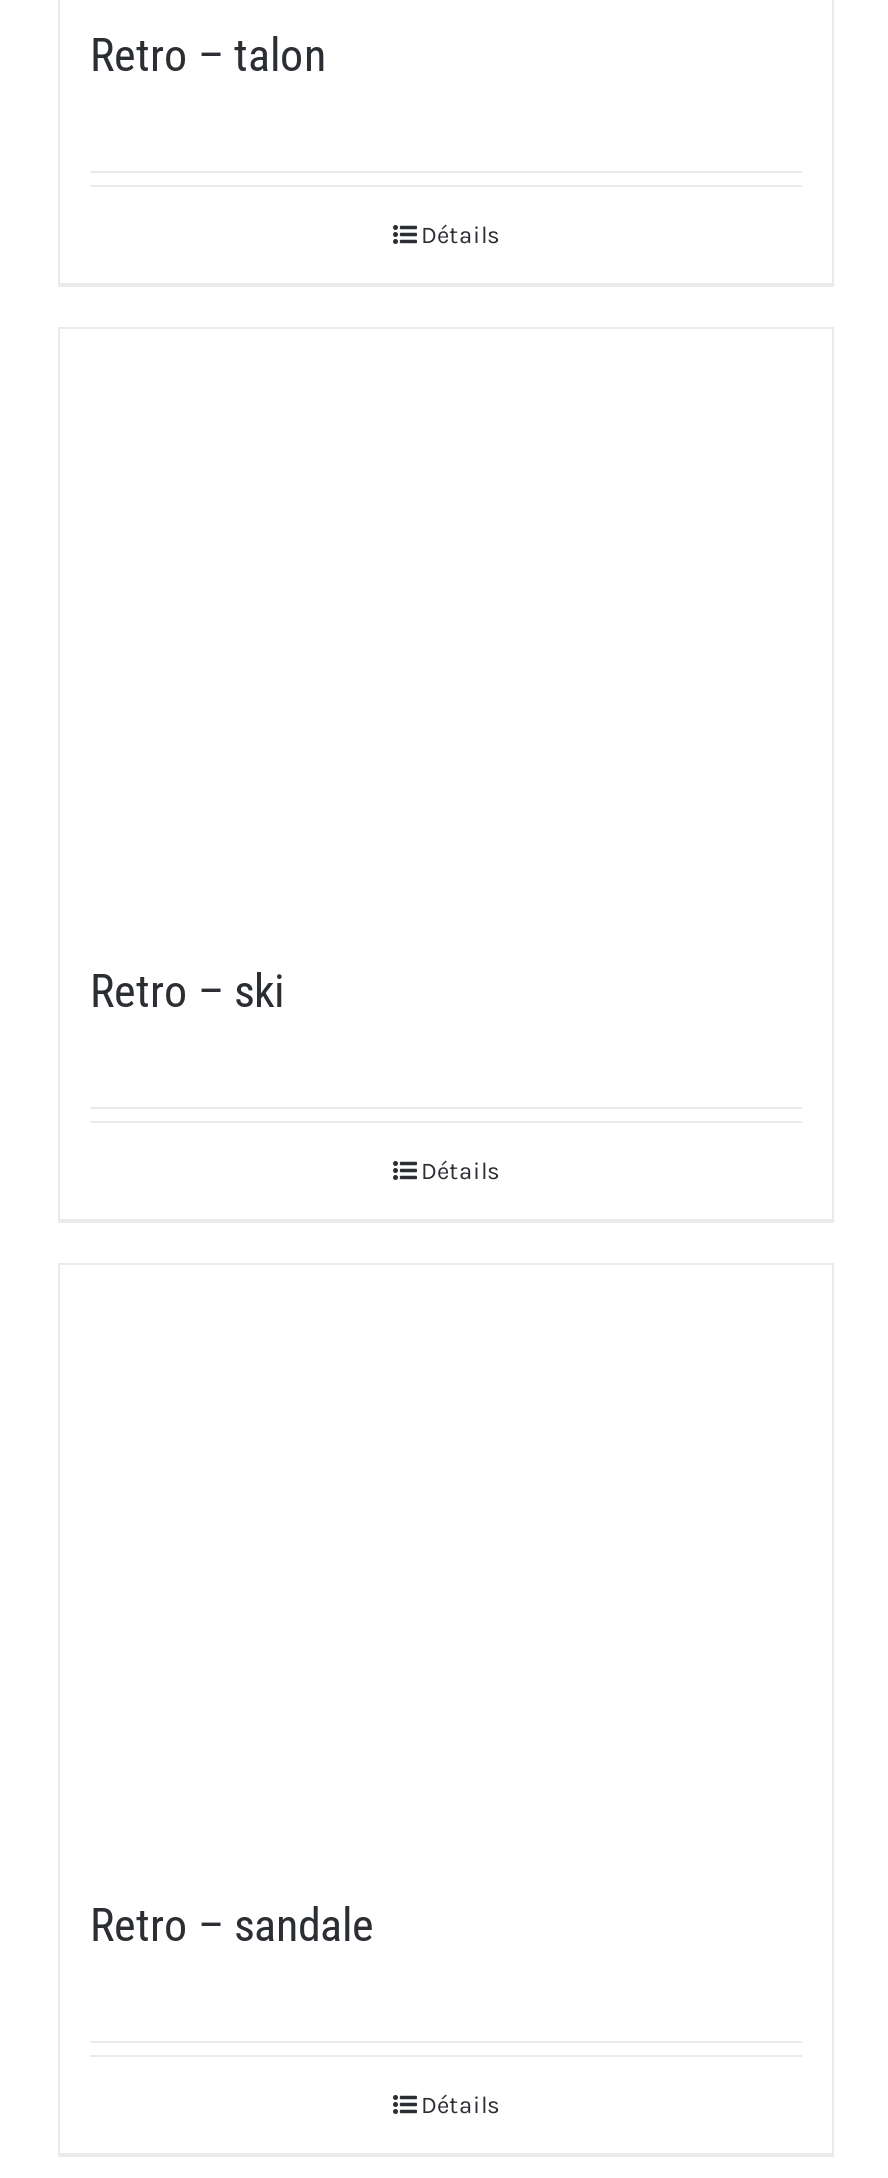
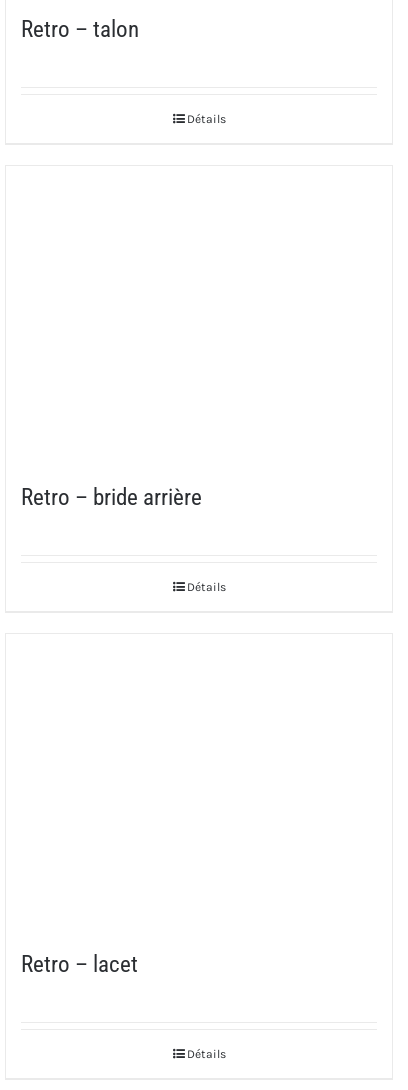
[90,964,284,1018] Retro – ski -> [21,483,202,510] Retro – bride arrière
[90,1899,374,1953] Retro – sandale -> [21,951,138,978] Retro – lacet

